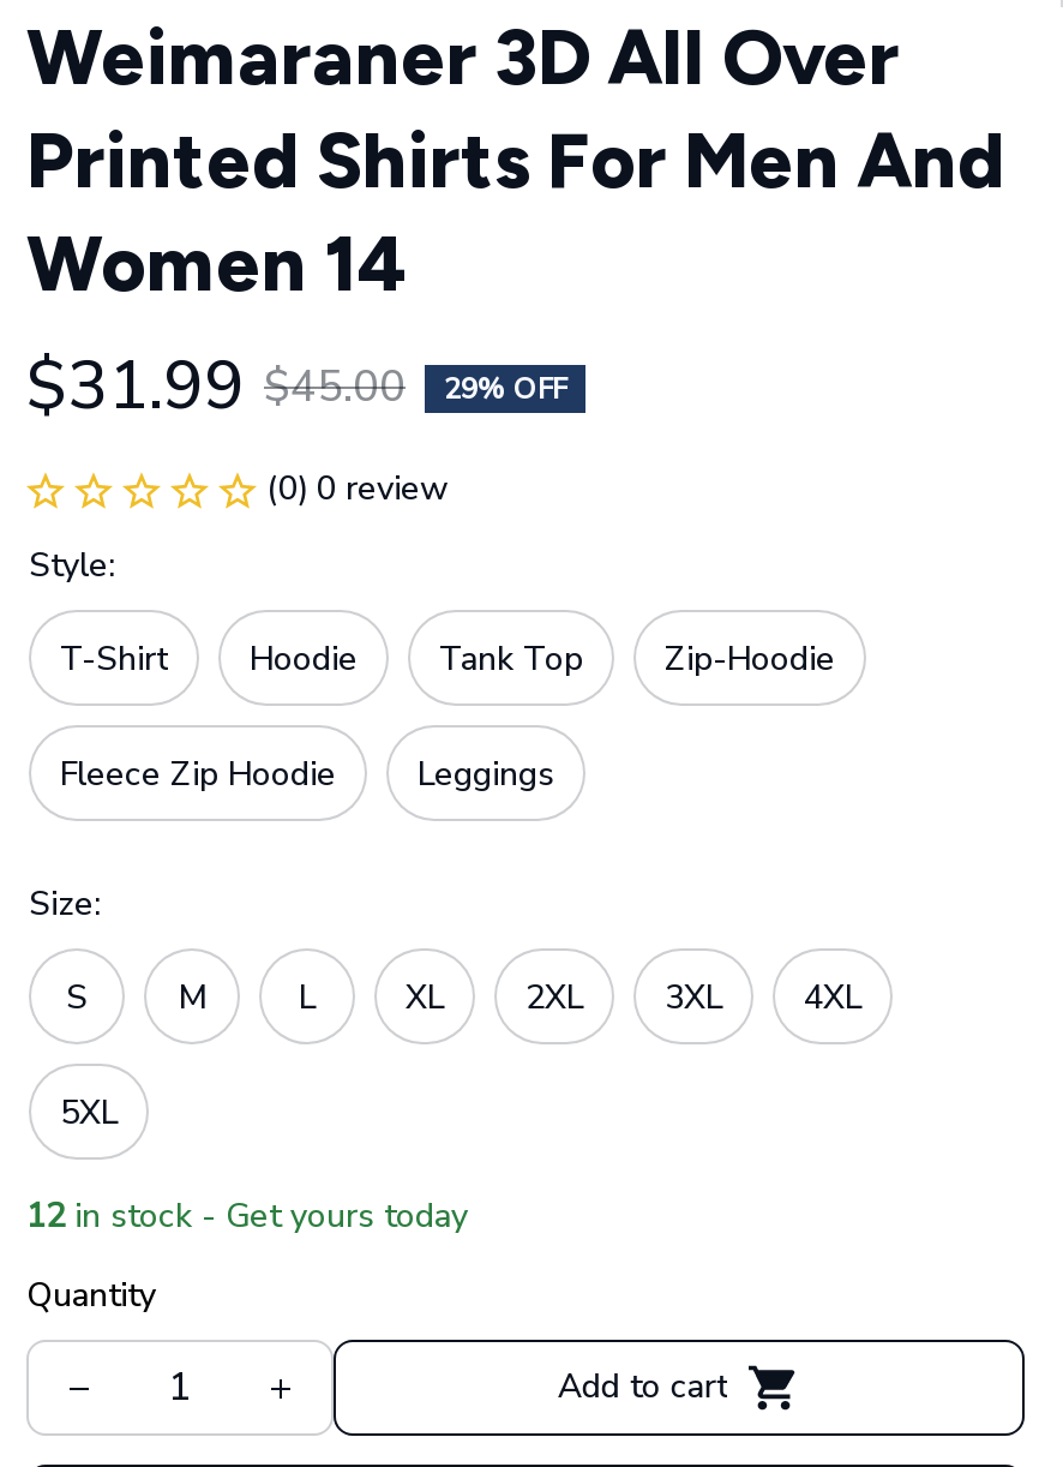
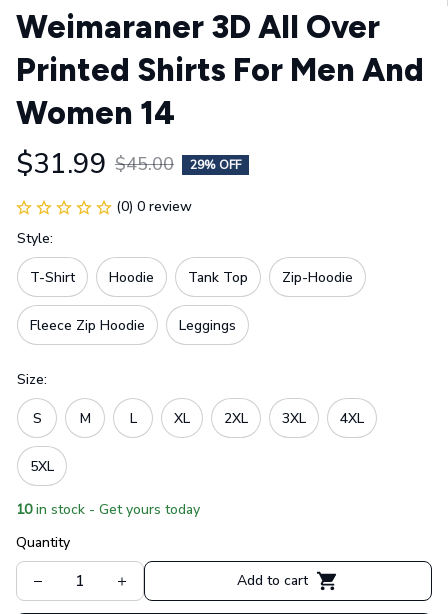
[26,1193,468,1239] 12 in stock - Get yours today -> [16,500,200,519] 10 in stock - Get yours today

